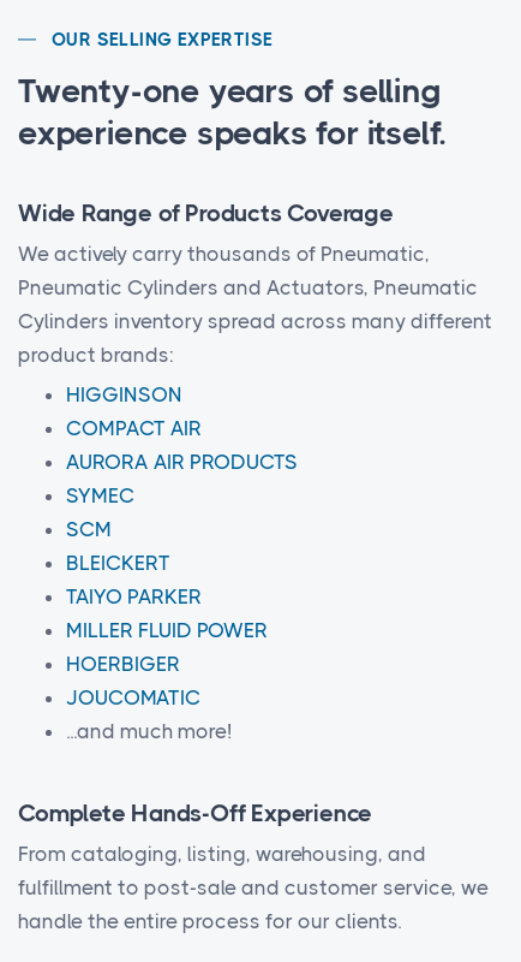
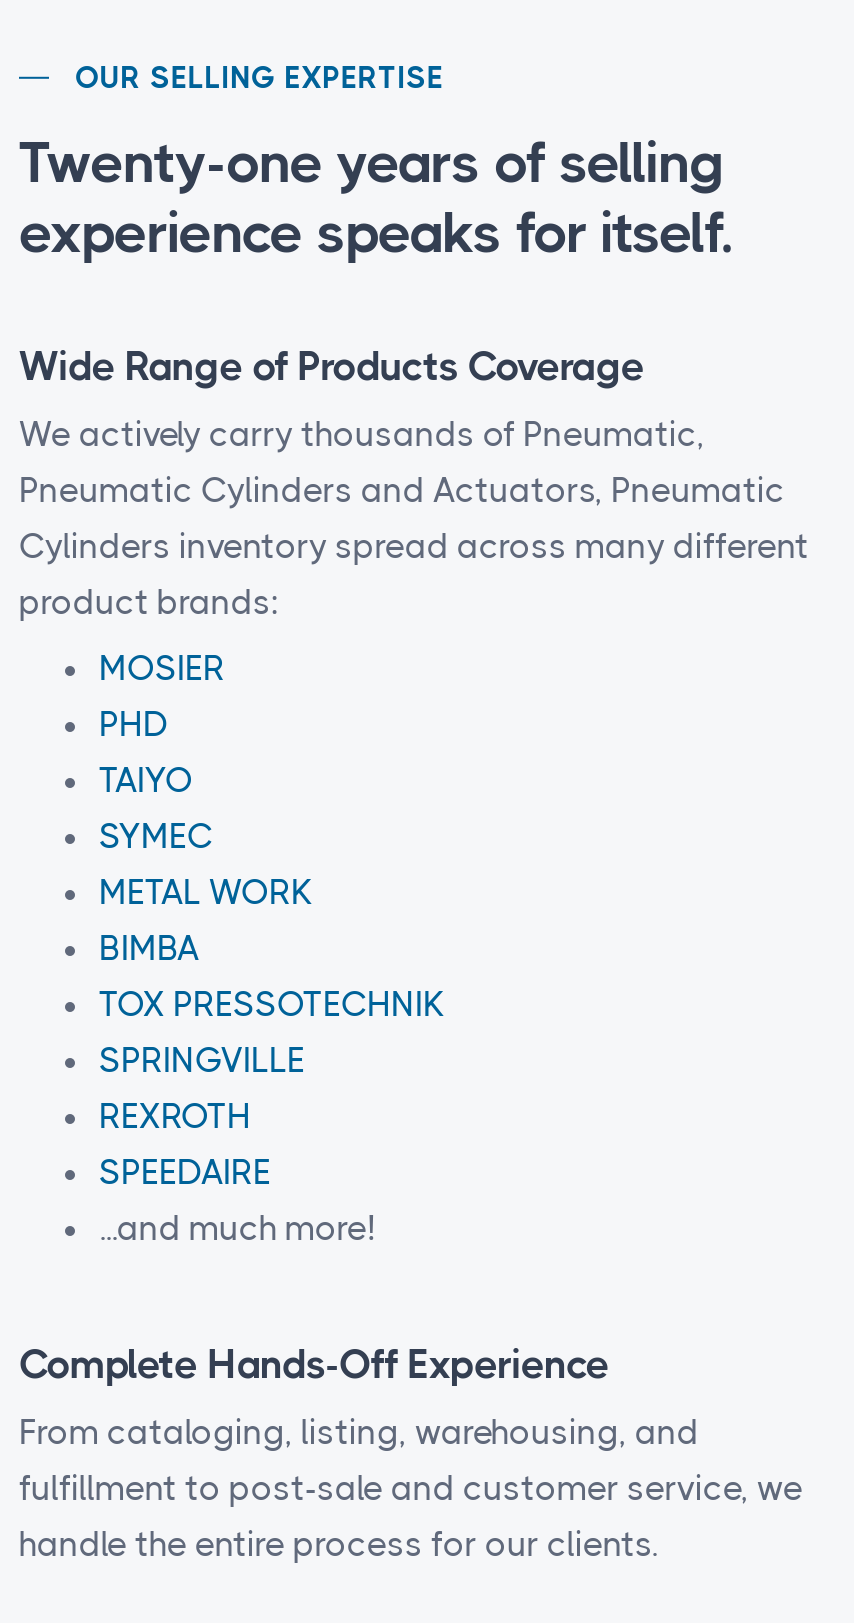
[66,383,298,474] HIGGINSON | COMPACT AIR | AURORA AIR PRODUCTS -> [99,649,225,801] MOSIER | PHD | TAIYO
[66,518,268,710] SCM | BLEICKERT | TAIYO PARKER | MILLER FLUID POWER | HOERBIGER | JOUCOMATIC -> [99,873,445,1193] METAL WORK | BIMBA | TOX PRESSOTECHNIK | SPRINGVILLE | REXROTH | SPEEDAIRE

